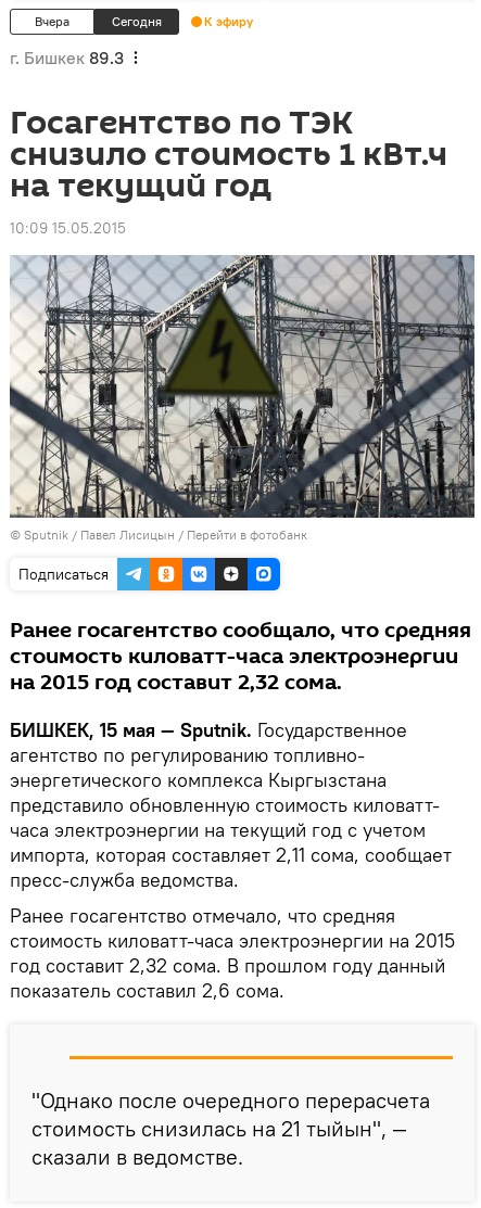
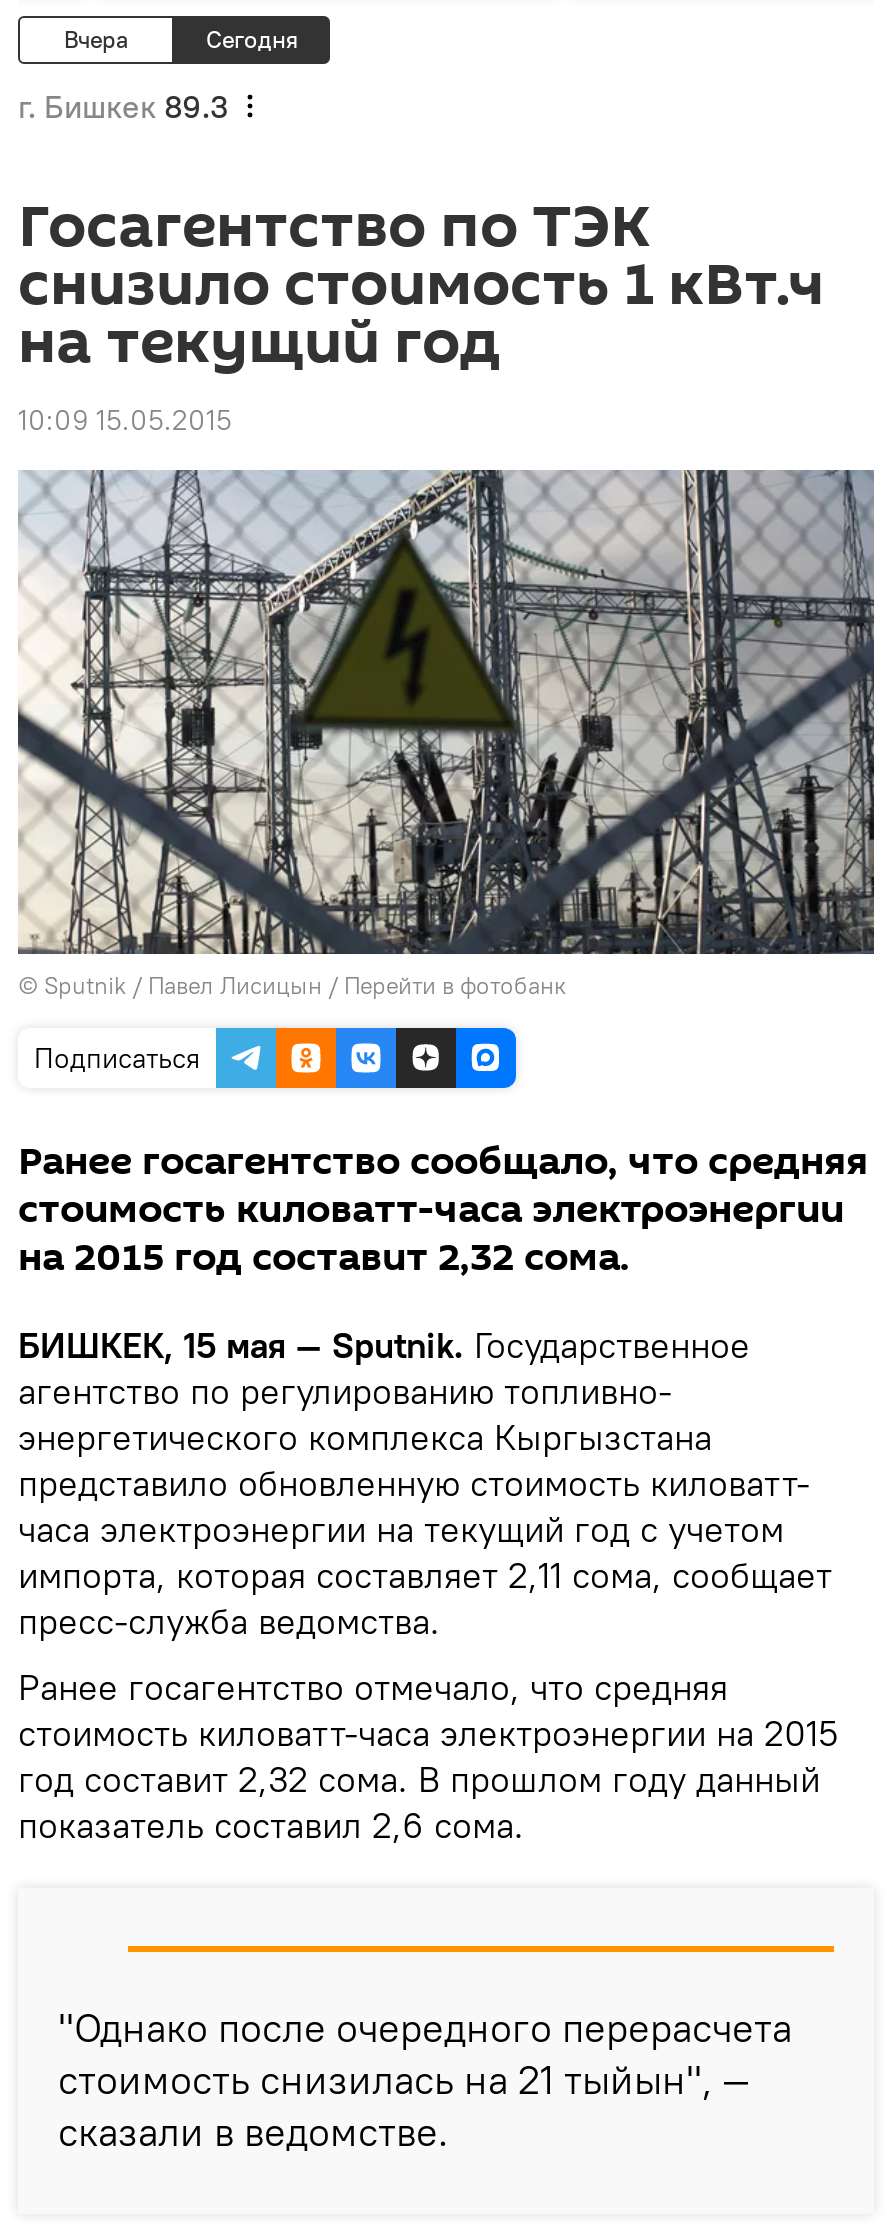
[204,13,253,29] К эфиру -> none

